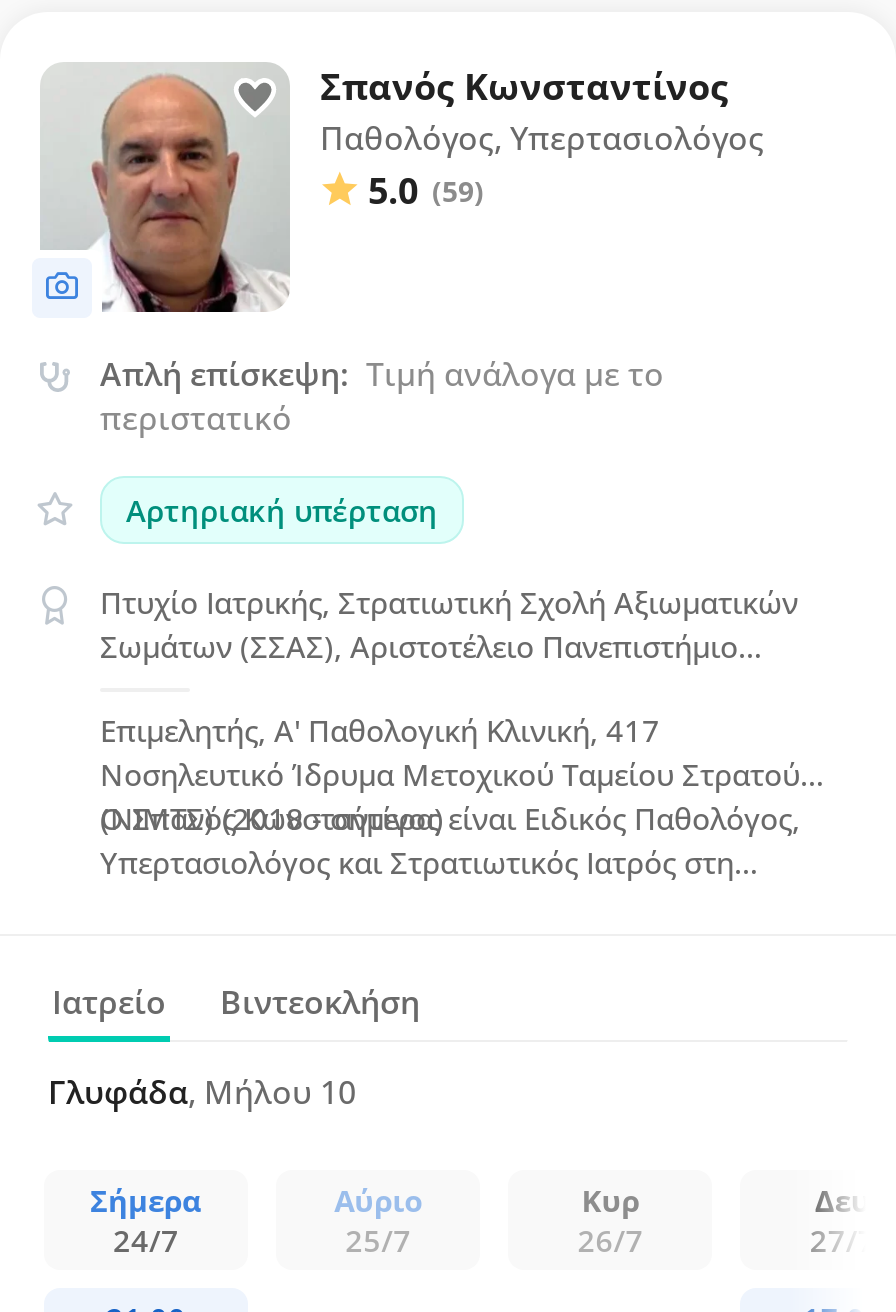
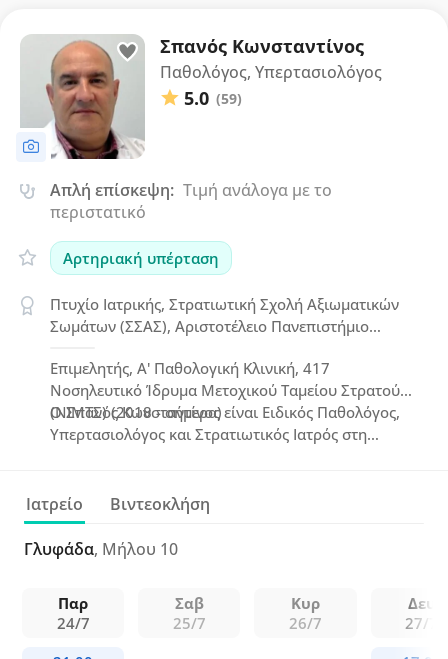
[90,1179,202,1219] Σήμερα -> [58,592,88,612] Παρ
[334,1179,422,1219] Αύριο -> [175,592,204,612] Σαβ

